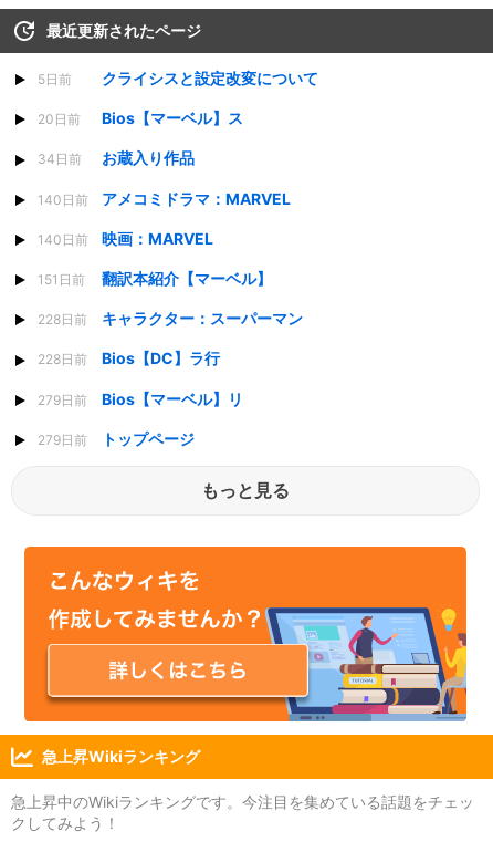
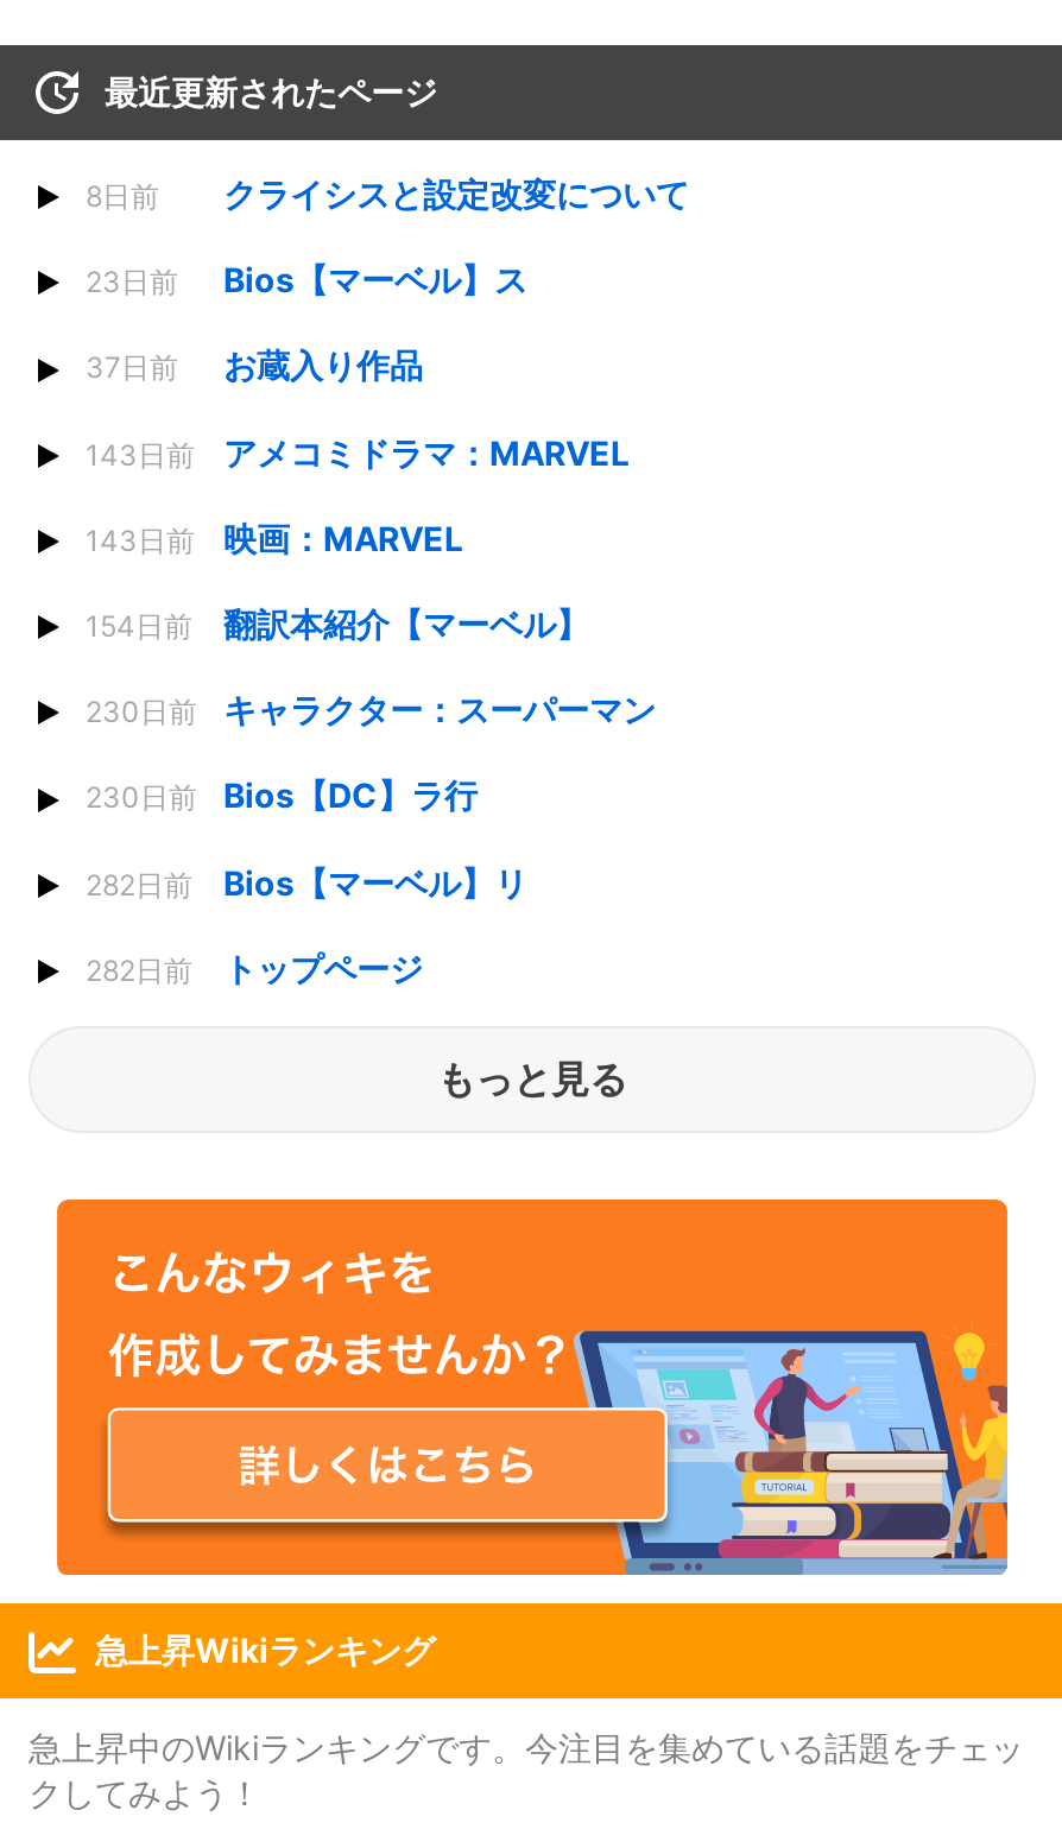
[38,69,318,87] 5日前 クライシスと設定改変について -> [86,173,689,214] 8日前 クライシスと設定改変について
[38,109,243,127] 20日前 Bios【マーベル】ス -> [86,259,527,300] 23日前 Bios【マーベル】ス
[38,149,195,168] 34日前 お蔵入り作品 -> [86,345,423,386] 37日前 お蔵入り作品
[38,189,291,208] 140日前 アメコミドラマ：MARVEL -> [86,431,630,472] 143日前 アメコミドラマ：MARVEL
[38,229,213,248] 140日前 映画：MARVEL -> [86,517,463,558] 143日前 映画：MARVEL
[38,269,272,288] 151日前 翻訳本紹介【マーベル】 -> [86,603,589,643] 154日前 翻訳本紹介【マーベル】
[38,309,303,328] 228日前 キャラクター：スーパーマン -> [86,689,656,729] 230日前 キャラクター：スーパーマン
[38,349,220,368] 228日前 Bios【DC】ラ行 -> [86,775,478,815] 230日前 Bios【DC】ラ行
[38,389,243,408] 279日前 Bios【マーベル】リ -> [86,861,527,901] 282日前 Bios【マーベル】リ
[38,429,195,448] 279日前 トップページ -> [86,947,423,987] 282日前 トップページ

